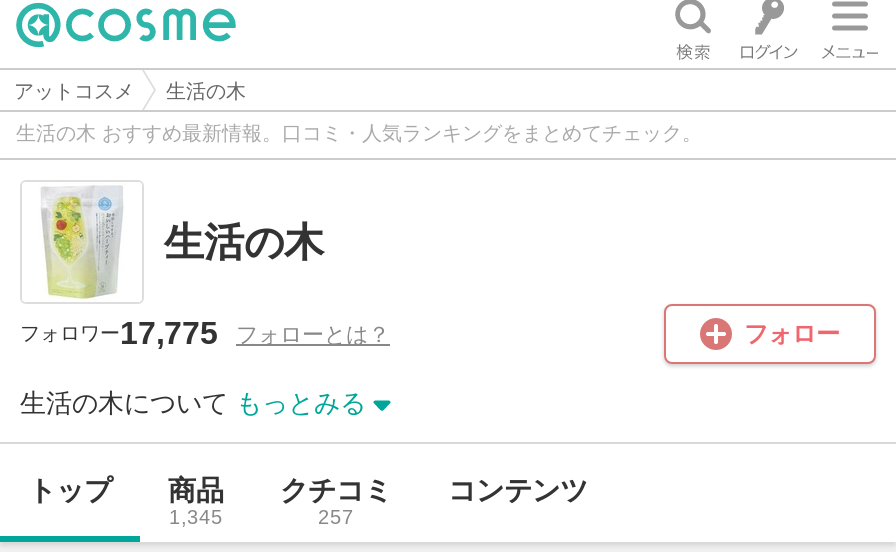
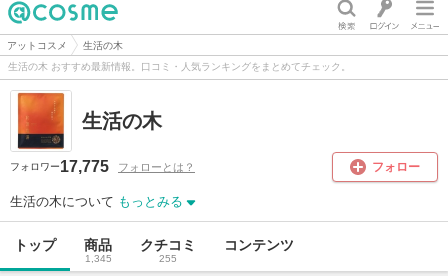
[34,184,130,300] [image] -> [17,92,65,150] [image]
[318,506,354,528] 257 -> [159,253,177,264] 255

